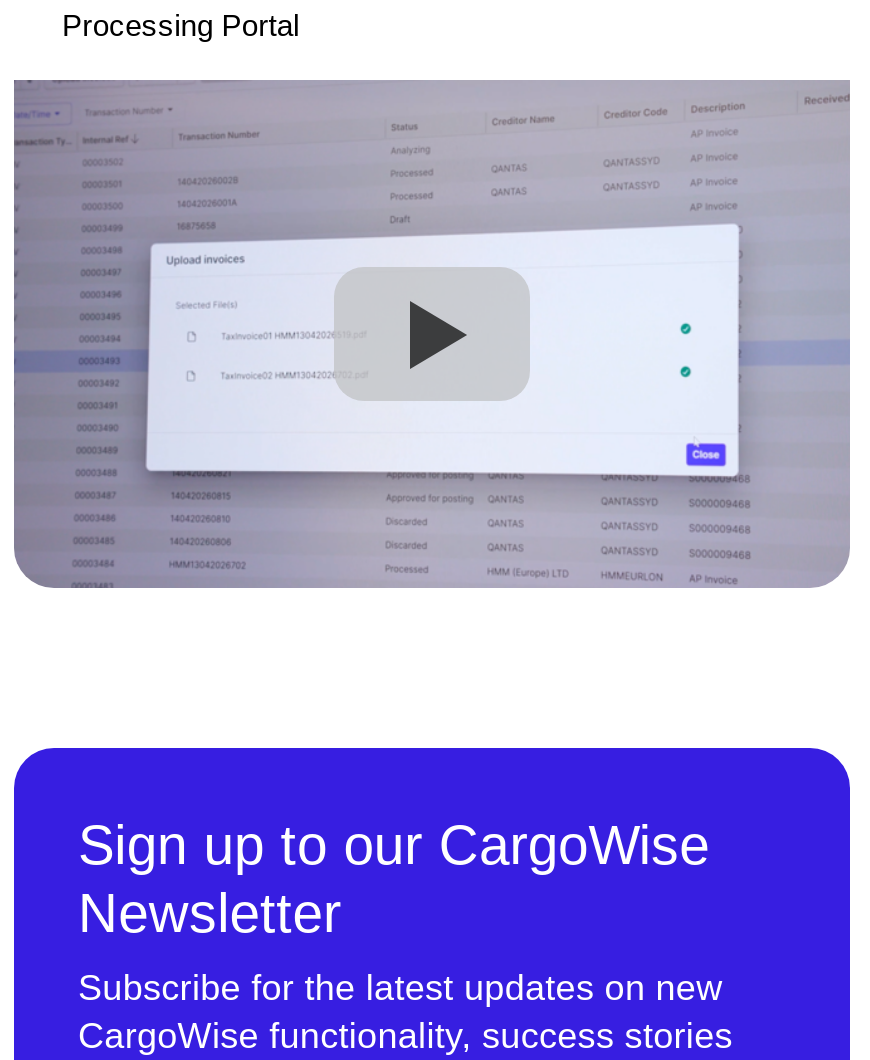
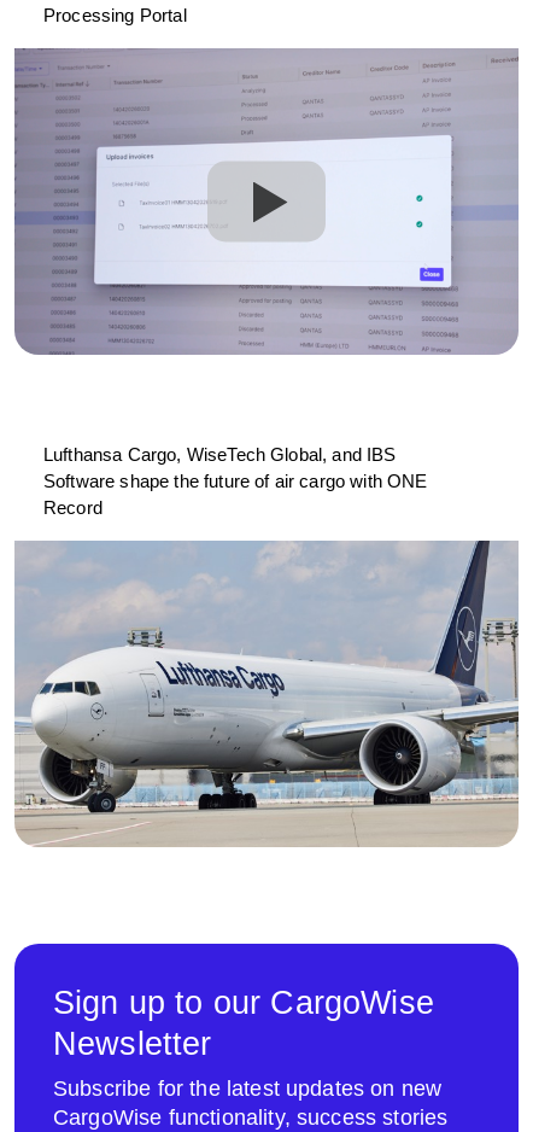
none -> [14,541,519,847] [image]
none -> [43,444,427,518] Lufthansa Cargo, WiseTech Global, and IBS | Software shape the future of air cargo with ONE | Record

